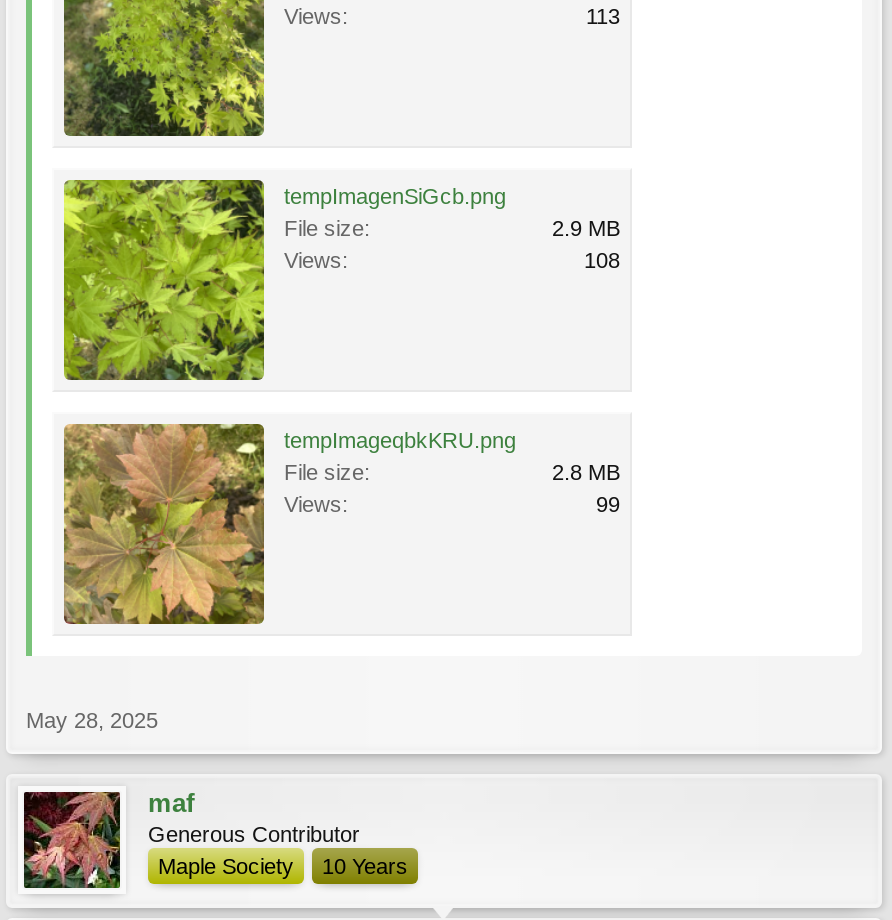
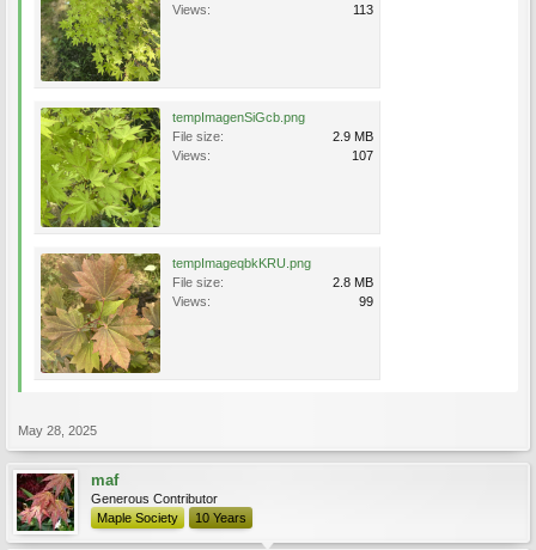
[584,248,620,272] 108 -> [352,148,373,163] 107

